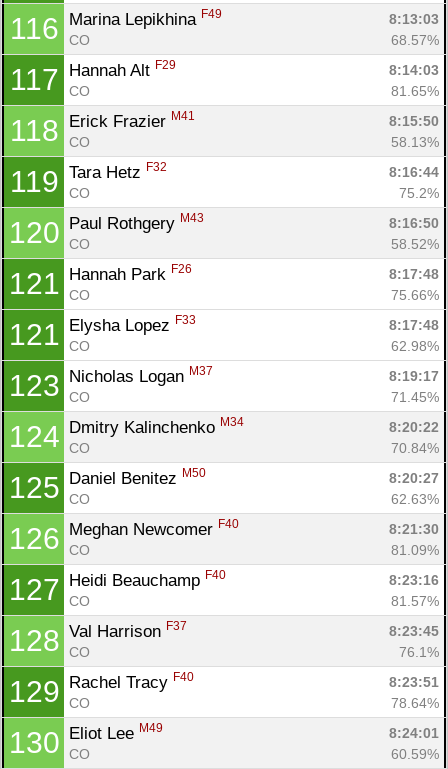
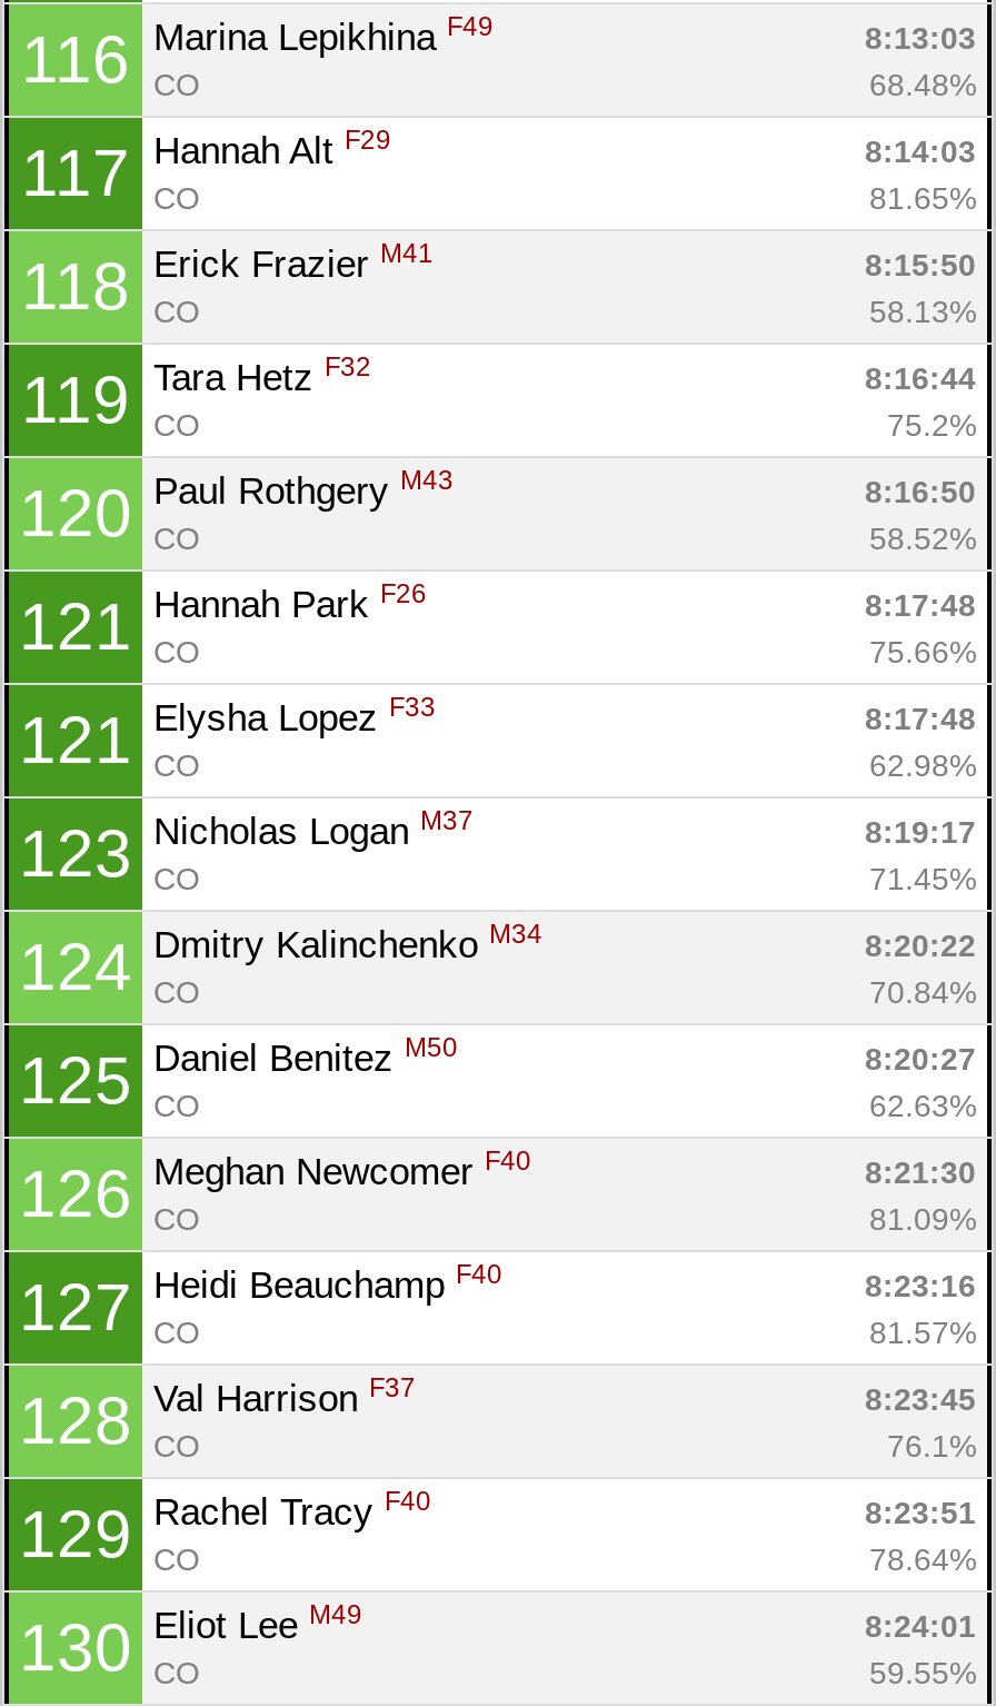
[391,32,439,48] 68.57% -> [869,67,976,102] 68.48%
[391,746,439,762] 60.59% -> [869,1655,976,1690] 59.55%

